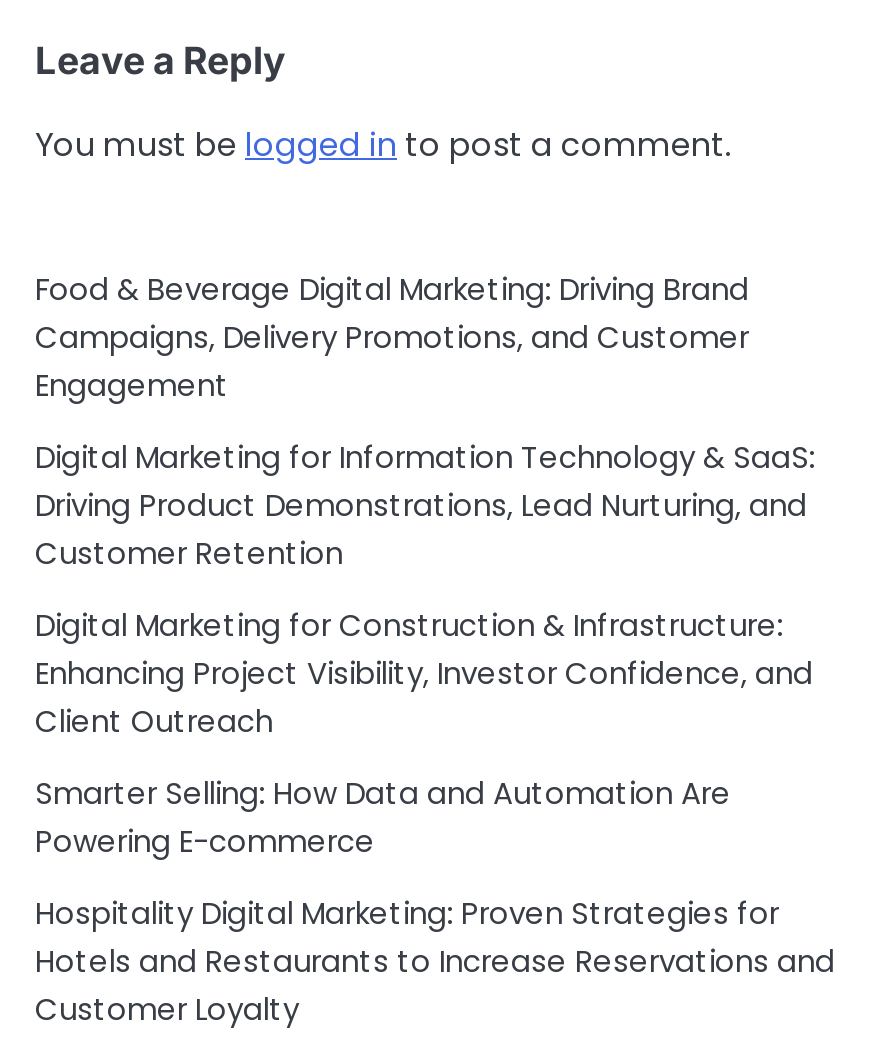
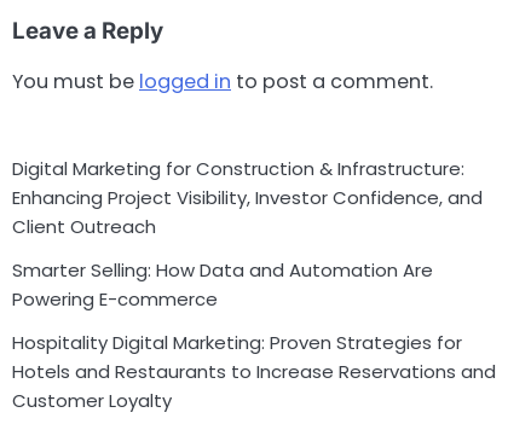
[35,267,815,573] Food & Beverage Digital Marketing: Driving Brand | Campaigns, Delivery Promotions, and Customer | Engagement | Digital Marketing for Information Technology & SaaS: | Driving Product Demonstrations, Lead Nurturing, and | Customer Retention -> none

